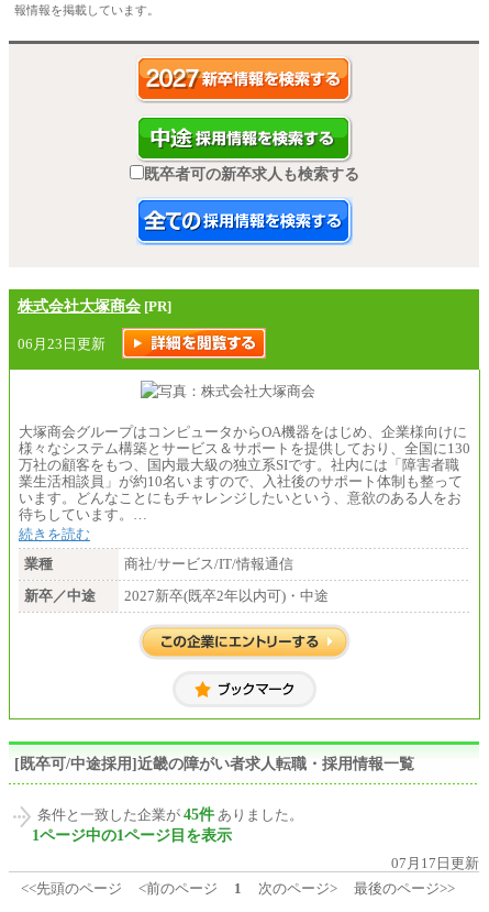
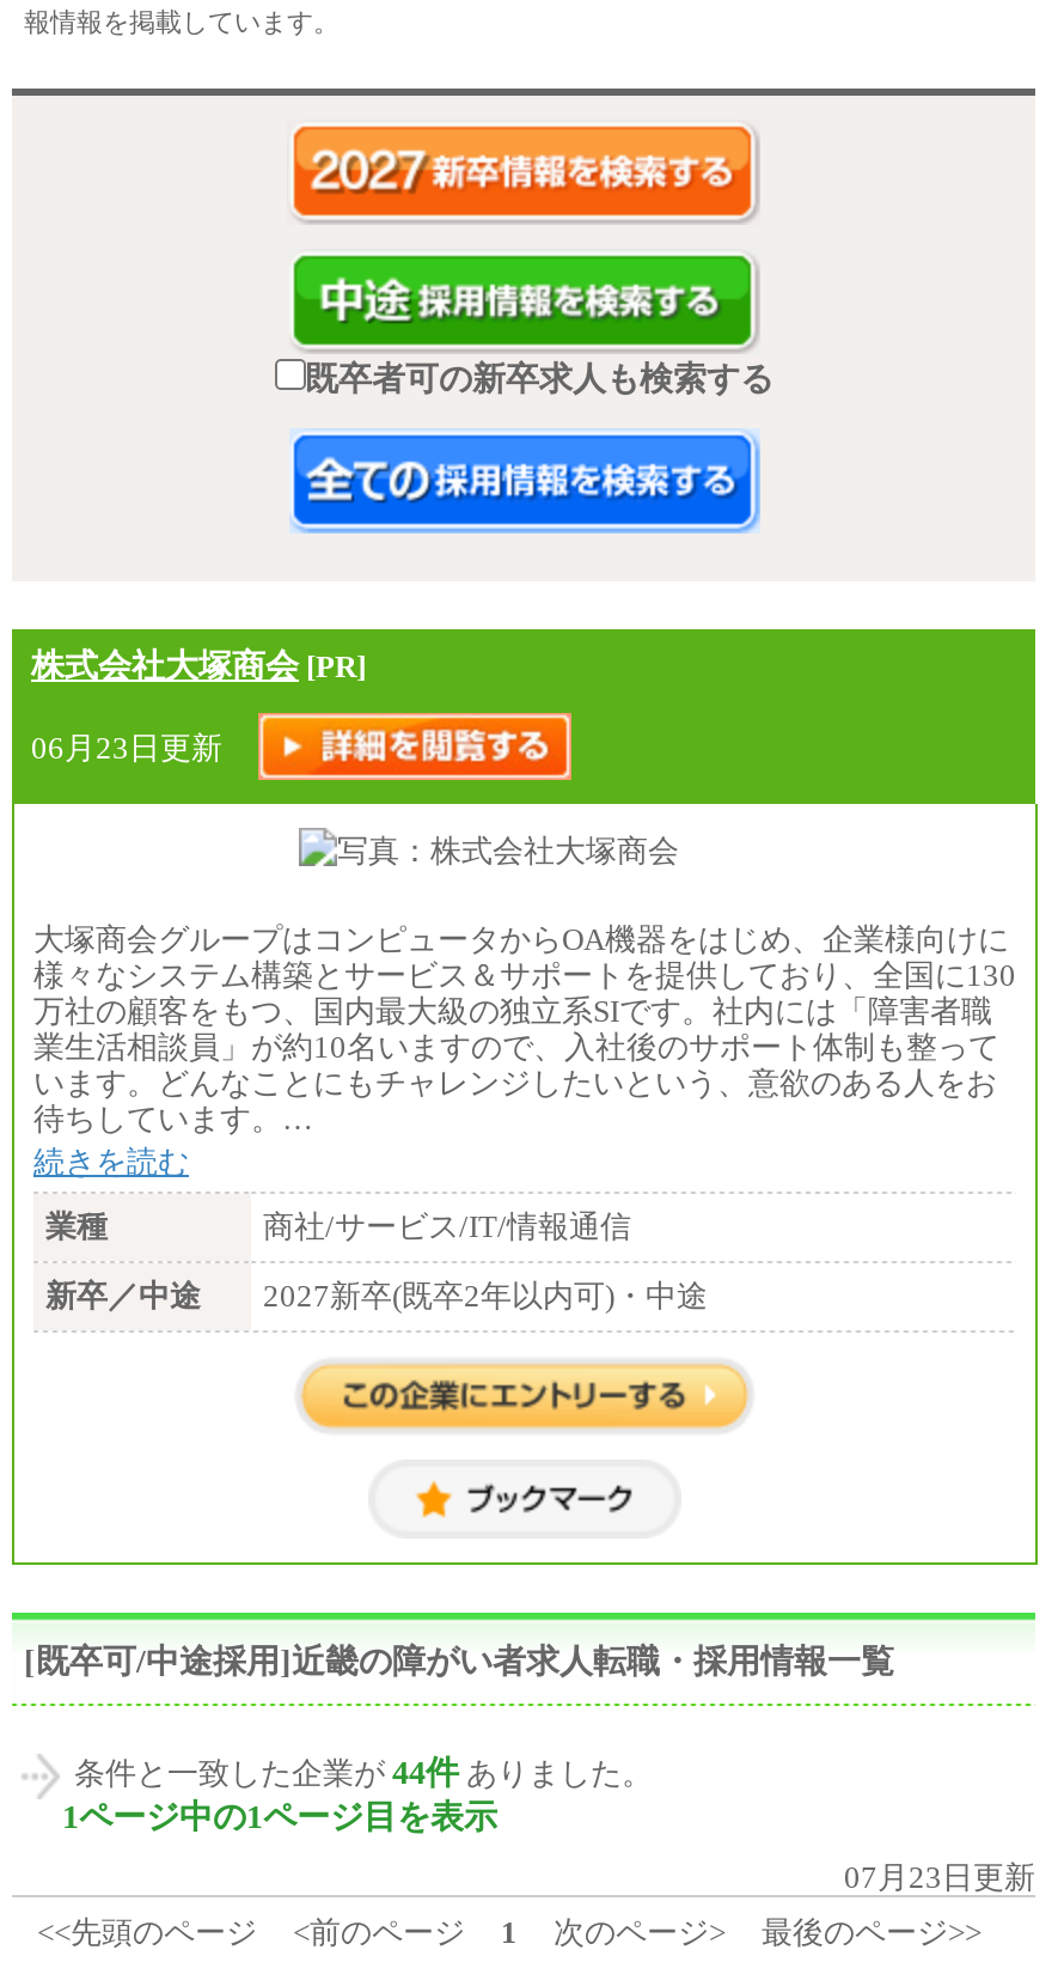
[31,806,303,823] 条件と一致した企業が45件ありました。 -> [60,1752,653,1790] 条件と一致した企業が44件ありました。
[391,855,479,871] 07月17日更新 -> [844,1859,1035,1895] 07月23日更新

